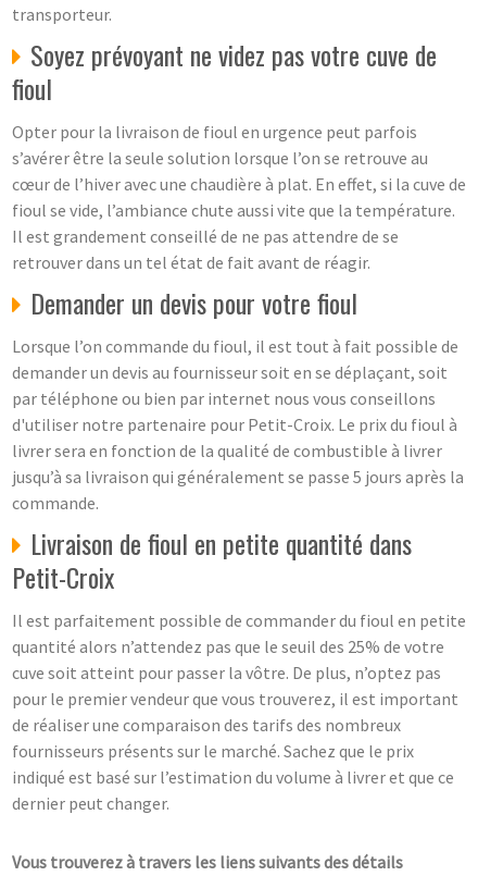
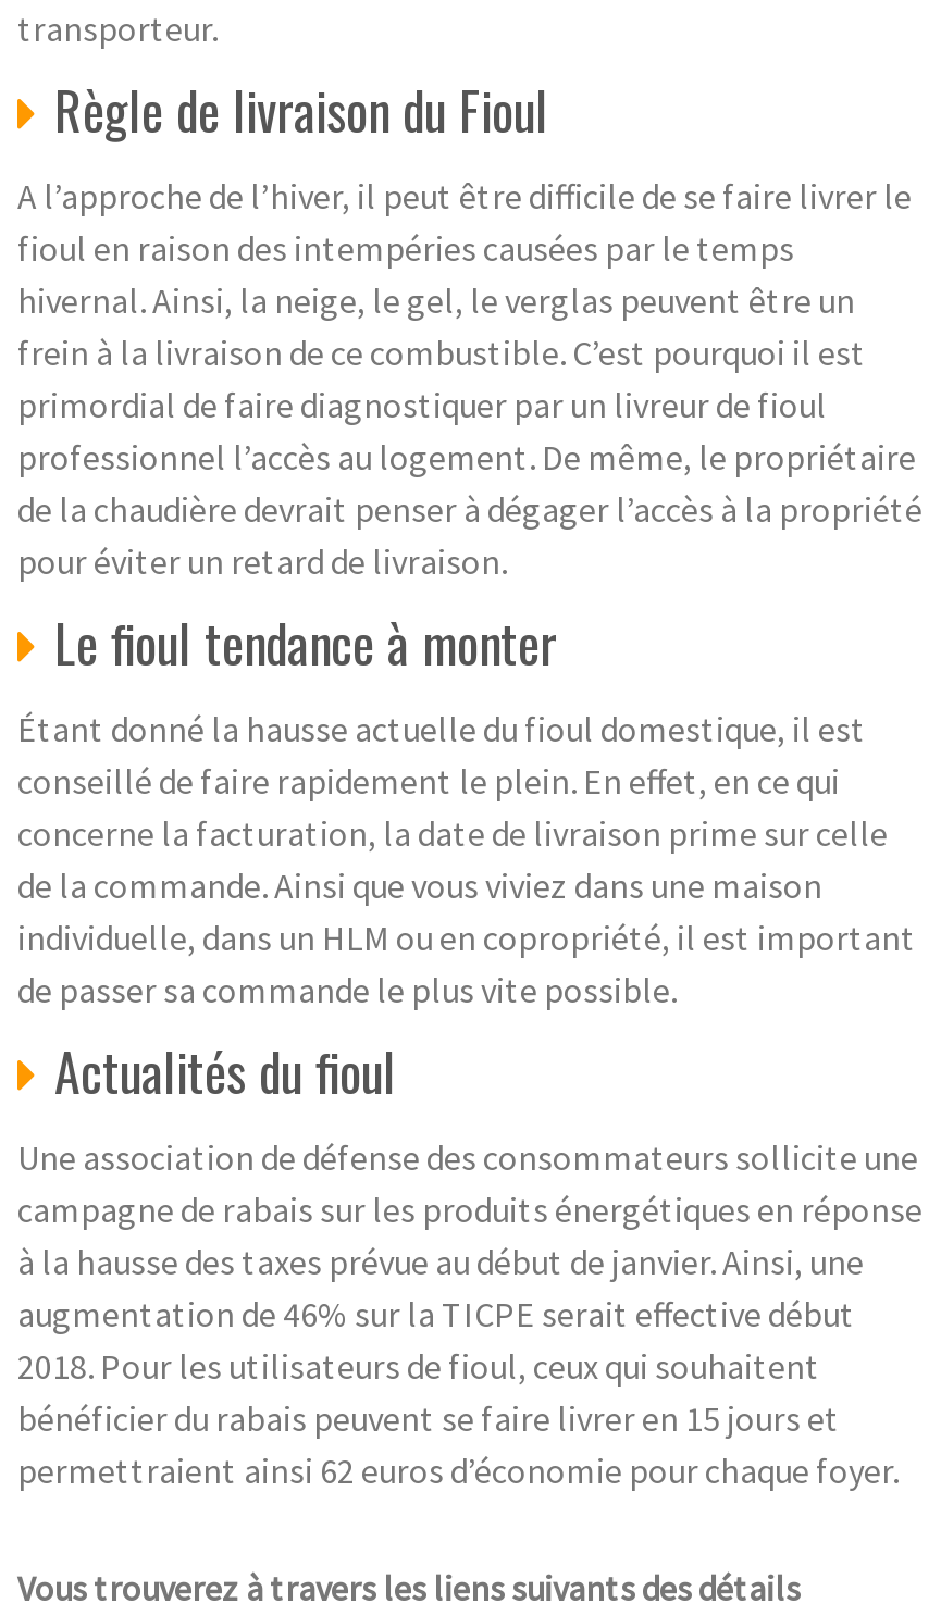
[12,35,466,814] Soyez prévoyant ne videz pas votre cuve de | fioul | Opter pour la livraison de fioul en urgence peut parfois | s’avérer être la seule solution lorsque l’on se retrouve au | cœur de l’hiver avec une chaudière à plat. En effet, si la cuve de | fioul se vide, l’ambiance chute aussi vite que la température. | Il est grandement conseillé de ne pas attendre de se | retrouver dans un tel état de fait avant de réagir. | Demander un devis pour votre fioul | Lorsque l’on commande du fioul, il est tout à fait possible de | demander un devis au fournisseur soit en se déplaçant, soit | par téléphone ou bien par internet nous vous conseillons | d'utiliser notre partenaire pour Petit-Croix. Le prix du fioul à | livrer sera en fonction de la qualité de combustible à livrer | jusqu’à sa livraison qui généralement se passe 5 jours après la | commande. | Livraison de fioul en petite quantité dans | Petit-Croix | Il est parfaitement possible de commander du fioul en petite | quantité alors n’attendez pas que le seuil des 25% de votre | cuve soit atteint pour passer la vôtre. De plus, n’optez pas | pour le premier vendeur que vous trouverez, il est important | de réaliser une comparaison des tarifs des nombreux | fournisseurs présents sur le marché. Sachez que le prix | indiqué est basé sur l’estimation du volume à livrer et que ce | dernier peut changer. -> [17,70,923,1492] Règle de livraison du Fioul | A l’approche de l’hiver, il peut être difficile de se faire livrer le | fioul en raison des intempéries causées par le temps | hivernal. Ainsi, la neige, le gel, le verglas peuvent être un | frein à la livraison de ce combustible. C’est pourquoi il est | primordial de faire diagnostiquer par un livreur de fioul | professionnel l’accès au logement. De même, le propriétaire | de la chaudière devrait penser à dégager l’accès à la propriété | pour éviter un retard de livraison. | Le fioul tendance à monter | Étant donné la hausse actuelle du fioul domestique, il est | conseillé de faire rapidement le plein. En effet, en ce qui | concerne la facturation, la date de livraison prime sur celle | de la commande. Ainsi que vous viviez dans une maison | individuelle, dans un HLM ou en copropriété, il est important | de passer sa commande le plus vite possible. | Actualités du fioul | Une association de défense des consommateurs sollicite une | campagne de rabais sur les produits énergétiques en réponse | à la hausse des taxes prévue au début de janvier. Ainsi, une | augmentation de 46% sur la TICPE serait effective début | 2018. Pour les utilisateurs de fioul, ceux qui souhaitent | bénéficier du rabais peuvent se faire livrer en 15 jours et | permettraient ainsi 62 euros d’économie pour chaque foyer.

